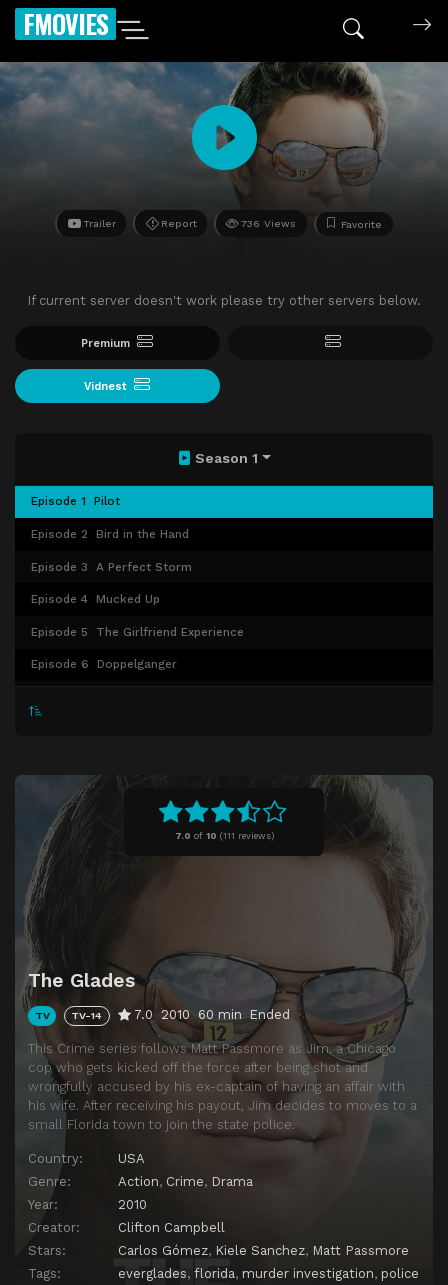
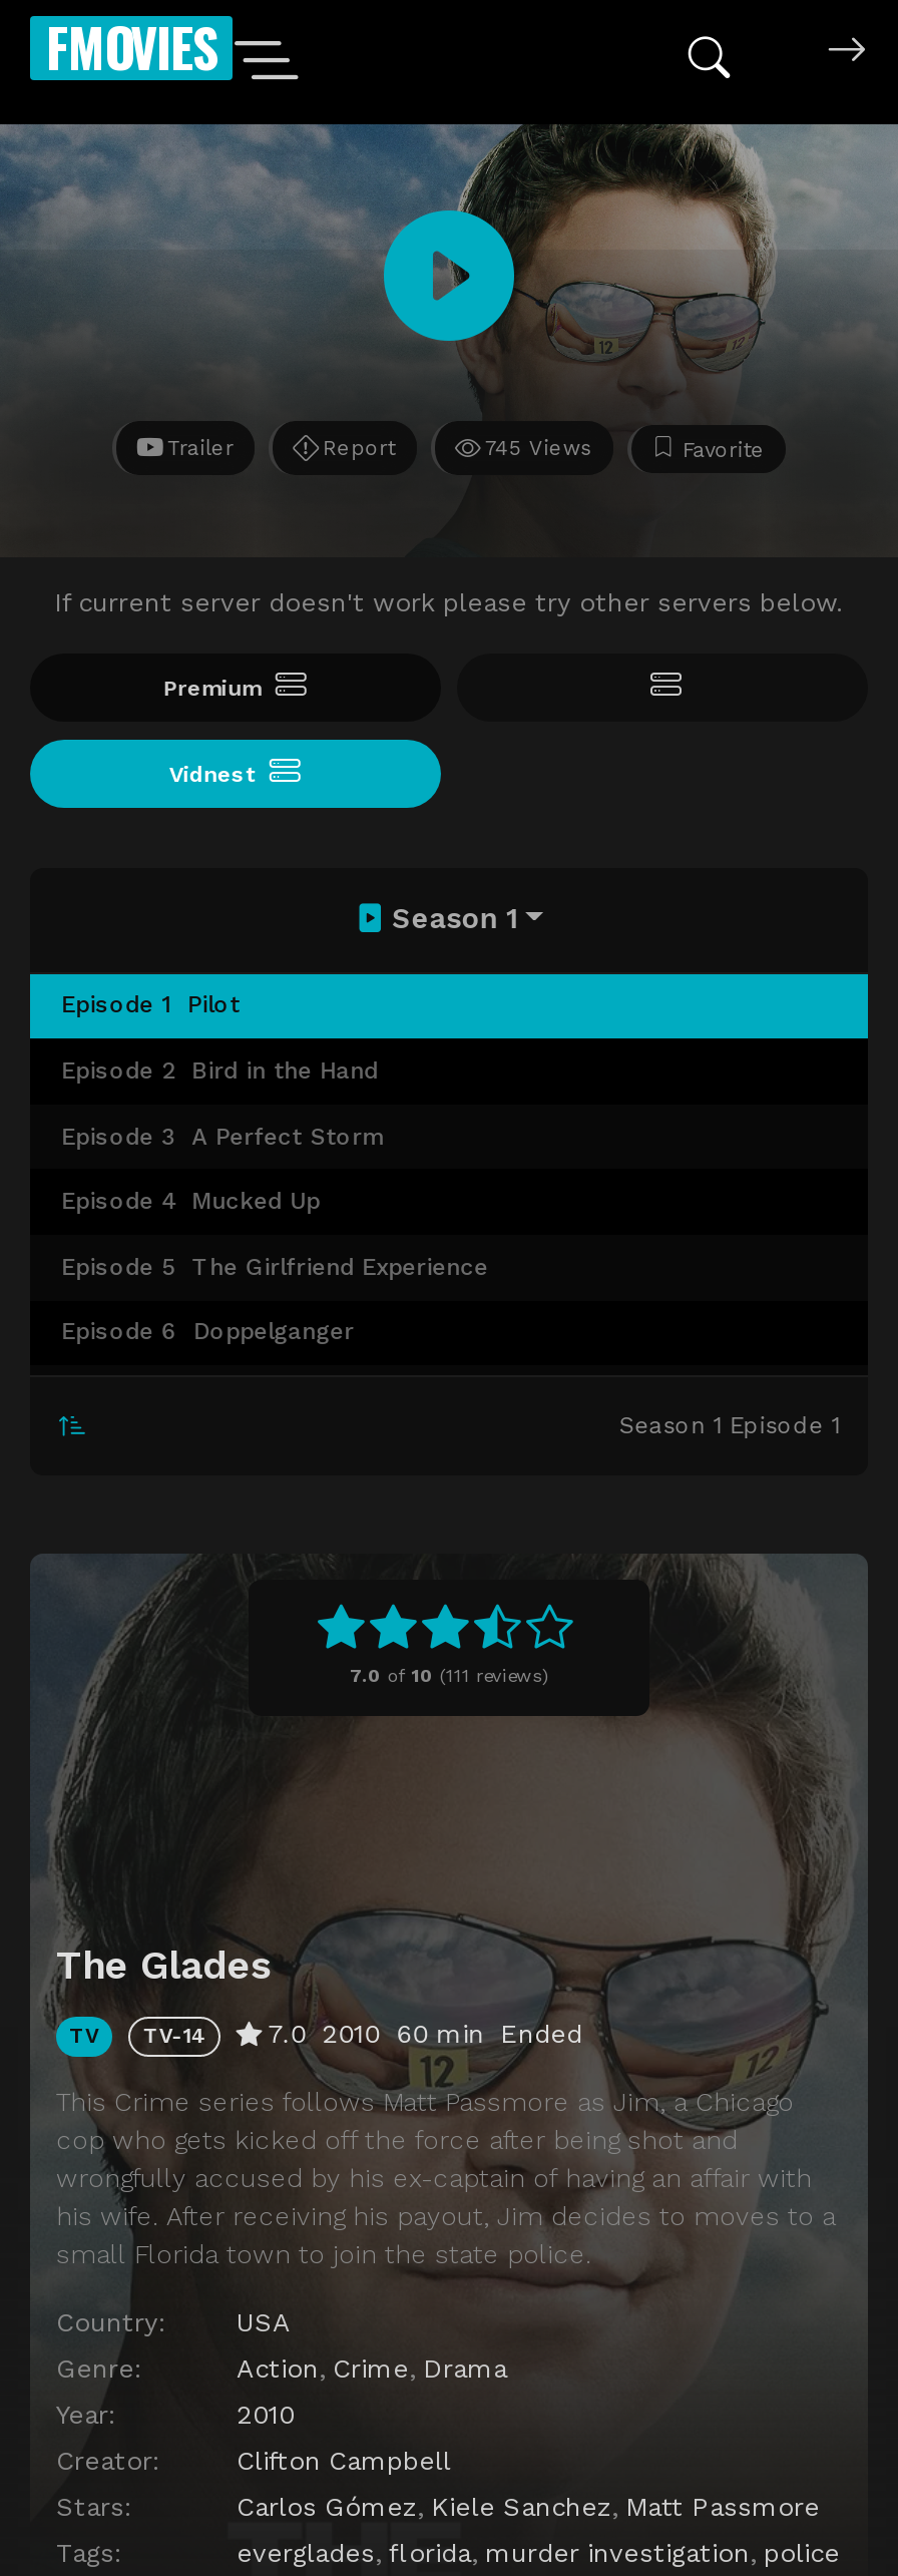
[241,217,296,230] 736 Views -> [485,436,593,462] 745 Views
none -> [619,1411,839,1439] Season 1 Episode 1

